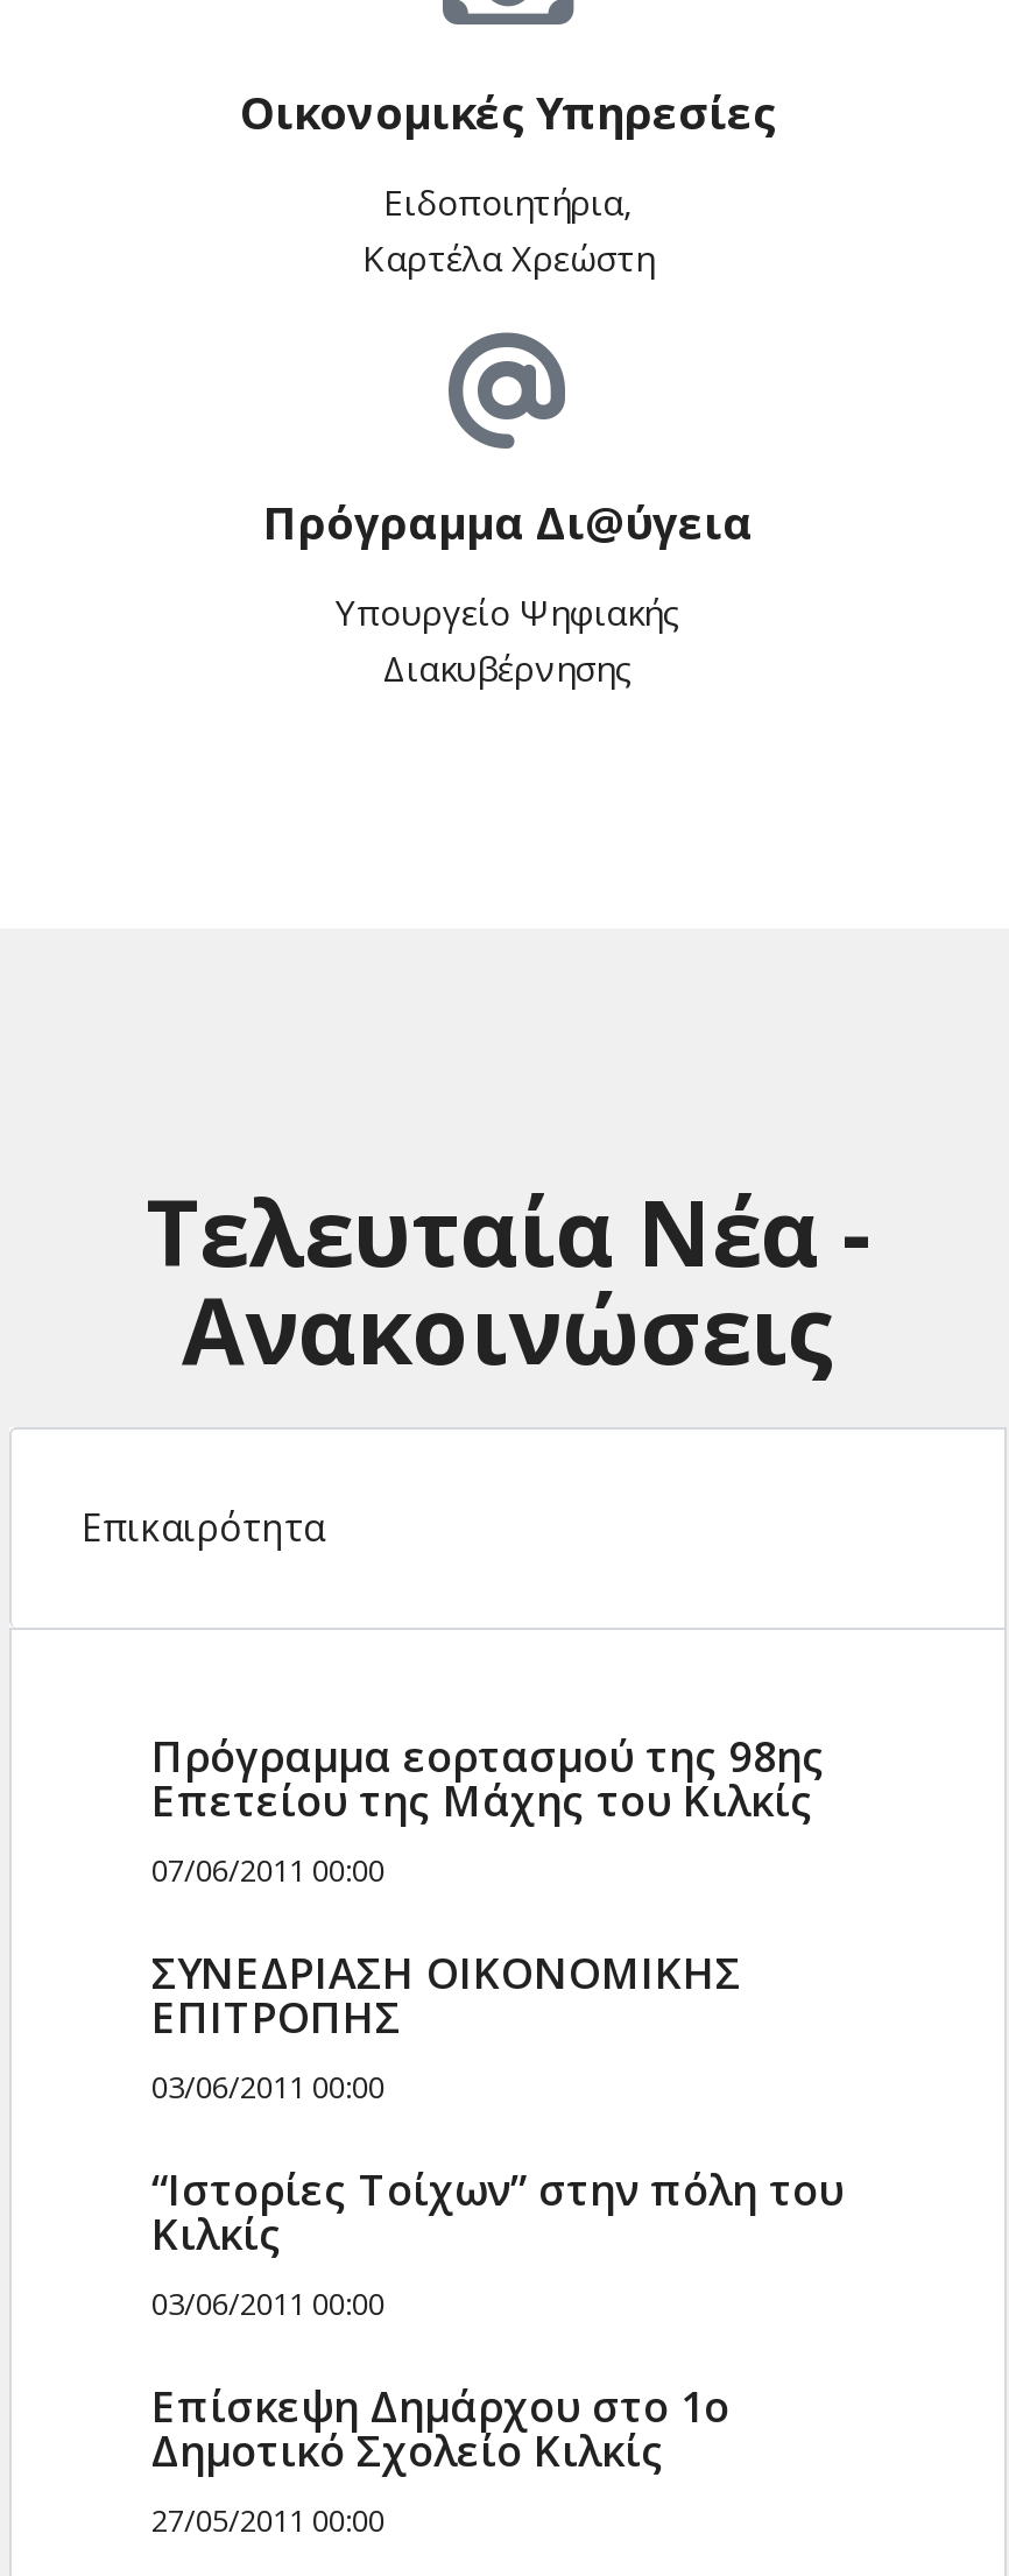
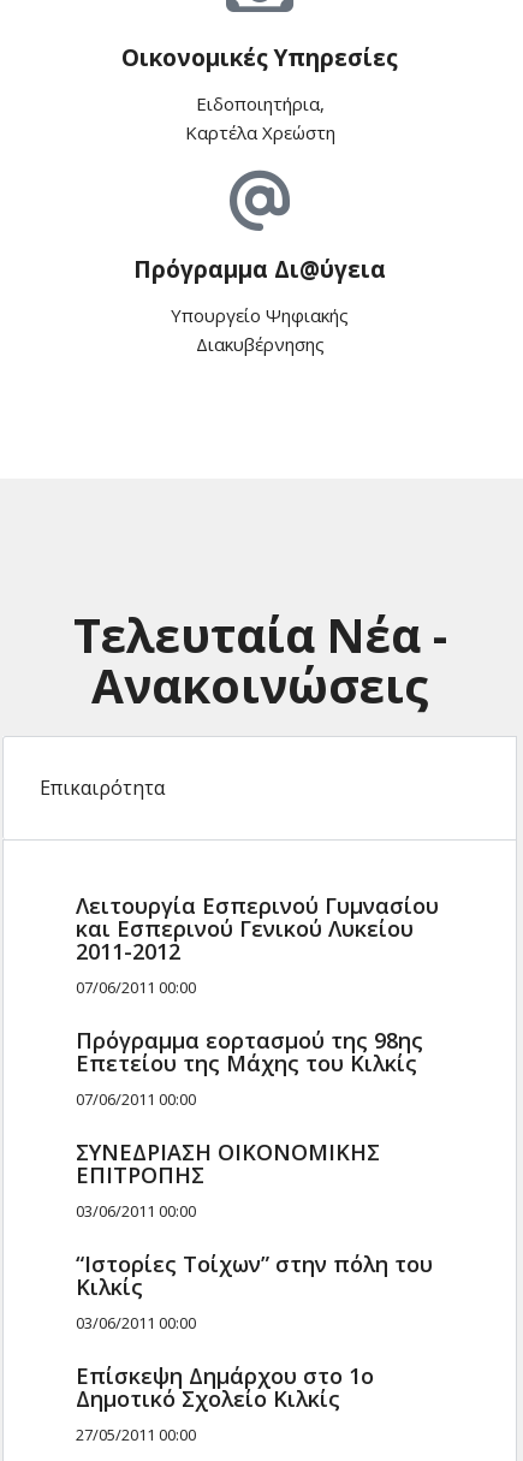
none -> [76,891,439,998] Λειτουργία Εσπερινού Γυμνασίου | και Εσπερινού Γενικού Λυκείου | 2011-2012 | 07/06/2011 00:00

